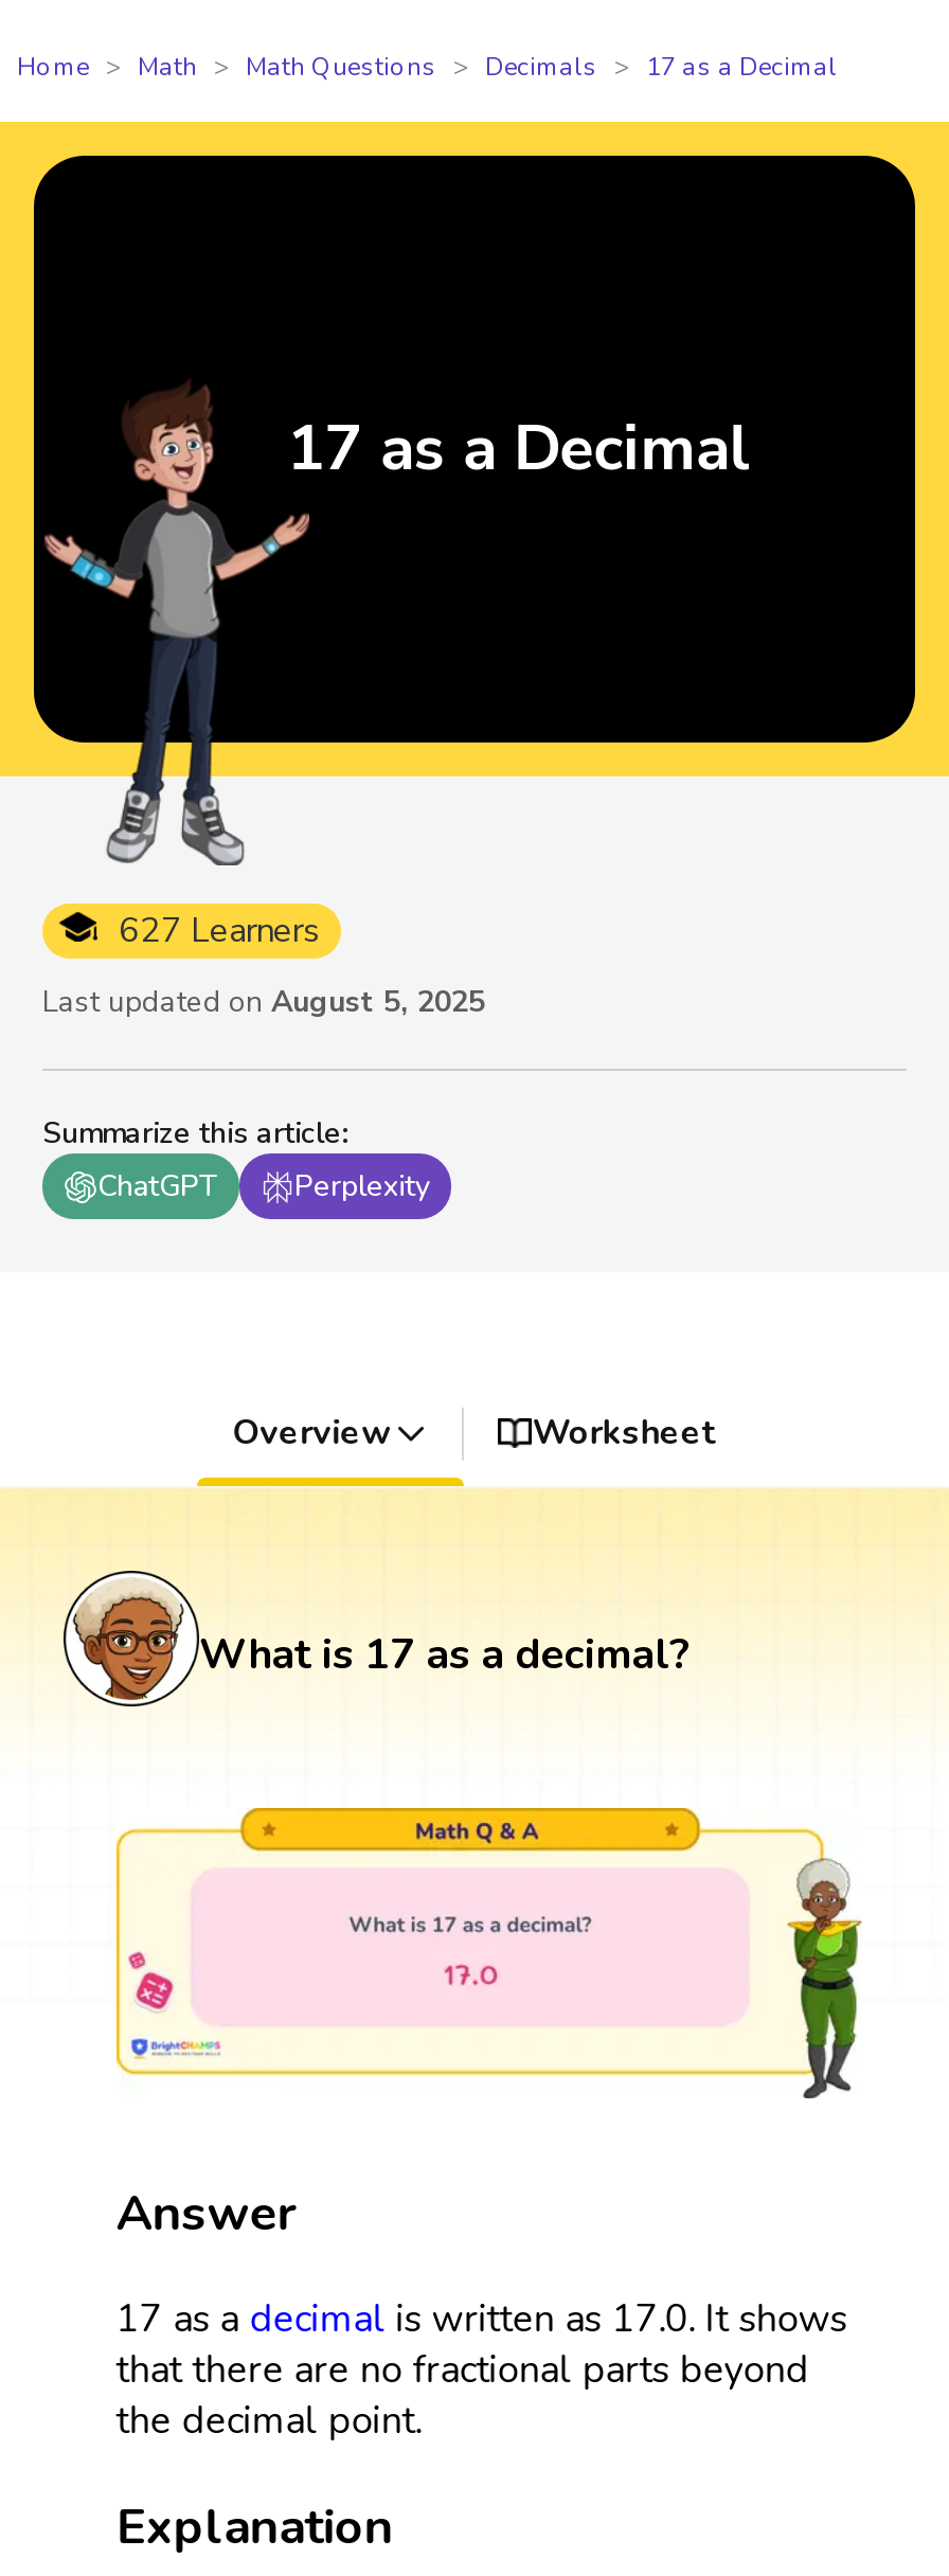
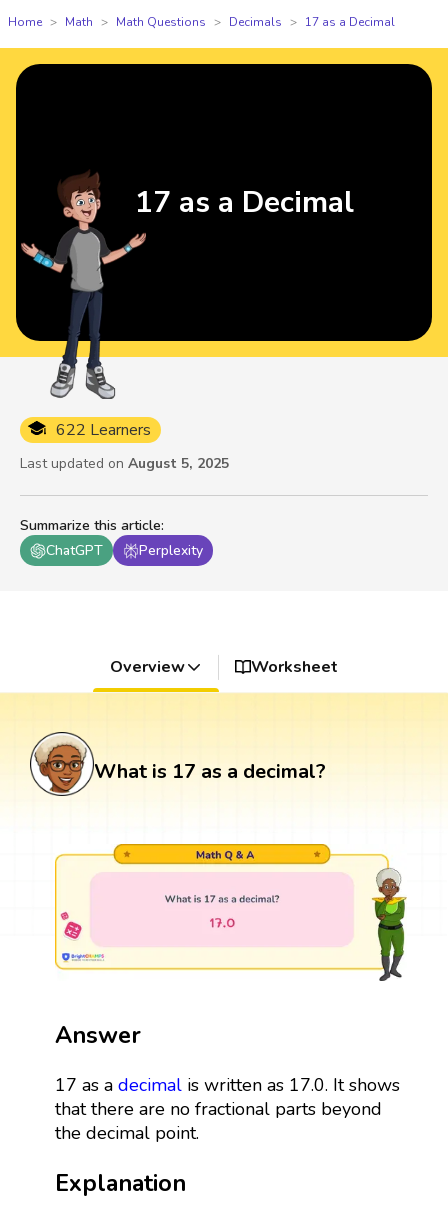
[119,909,320,955] 627 Learners -> [56,419,151,441] 622 Learners

